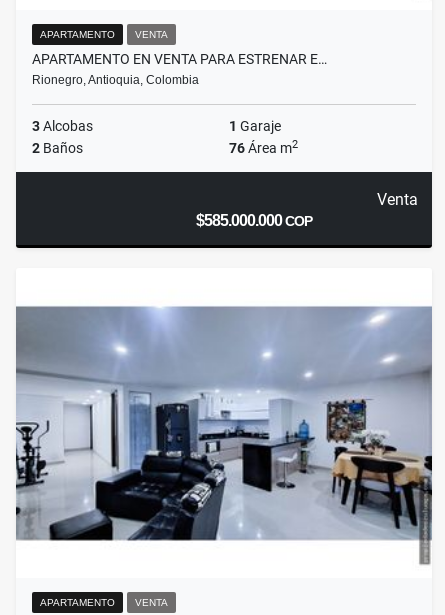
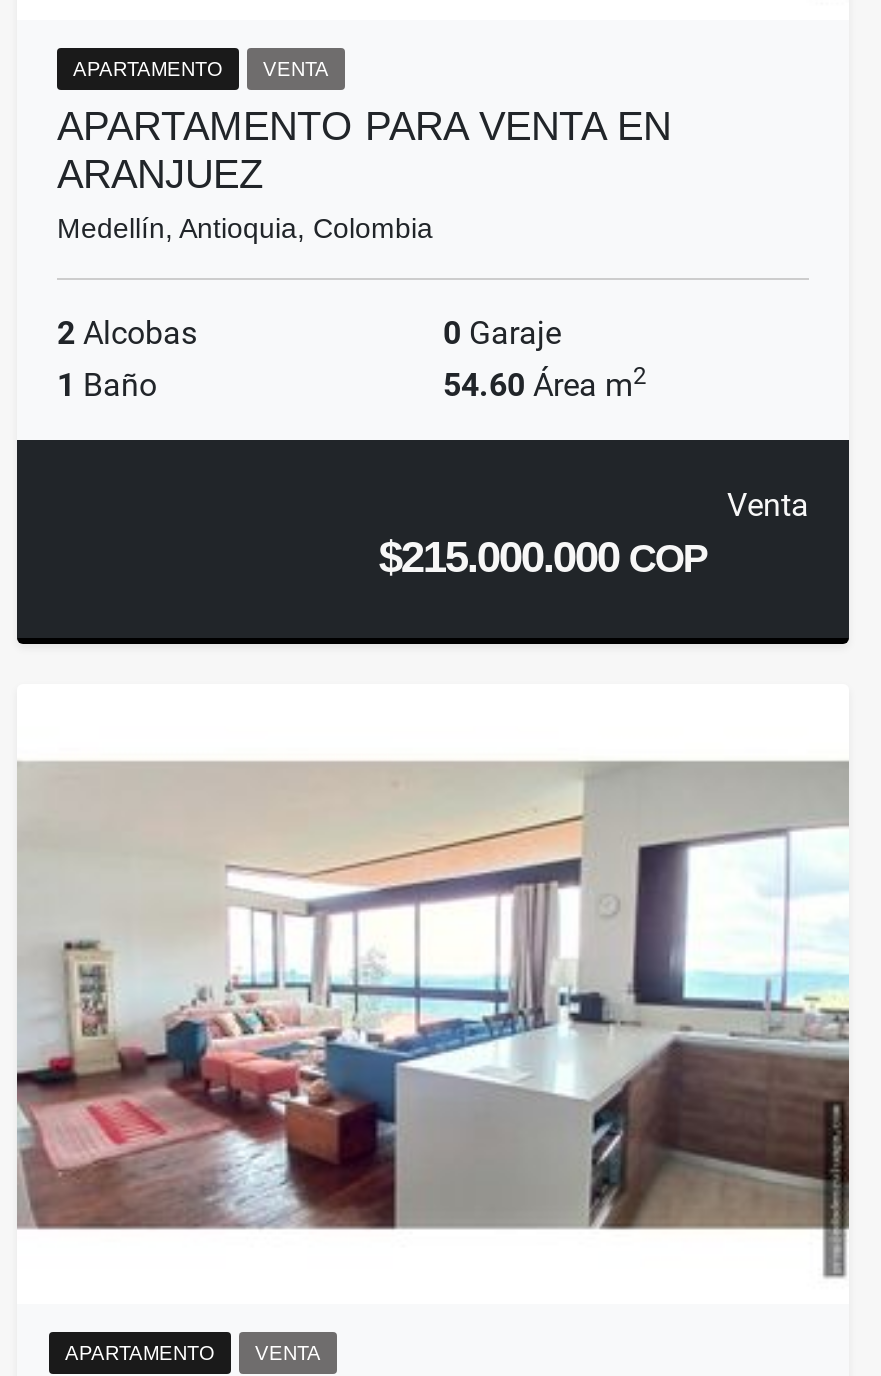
[32,51,327,87] APARTAMENTO EN VENTA PARA ESTRENAR E… | Rionegro, Antioquia, Colombia -> [57,105,671,245] APARTAMENTO PARA VENTA EN | ARANJUEZ | Medellín, Antioquia, Colombia
[32,118,298,156] 3 Alcobas | 1 Garaje | 2 Baños | 76 Área m2 -> [57,315,647,405] 2 Alcobas | 0 Garaje | 1 Baño | 54.60 Área m2
[196,212,312,229] $585.000.000 COP -> [379,533,707,583] $215.000.000 COP
[15,307,433,541] [image] -> [17,760,849,1230] [image]

